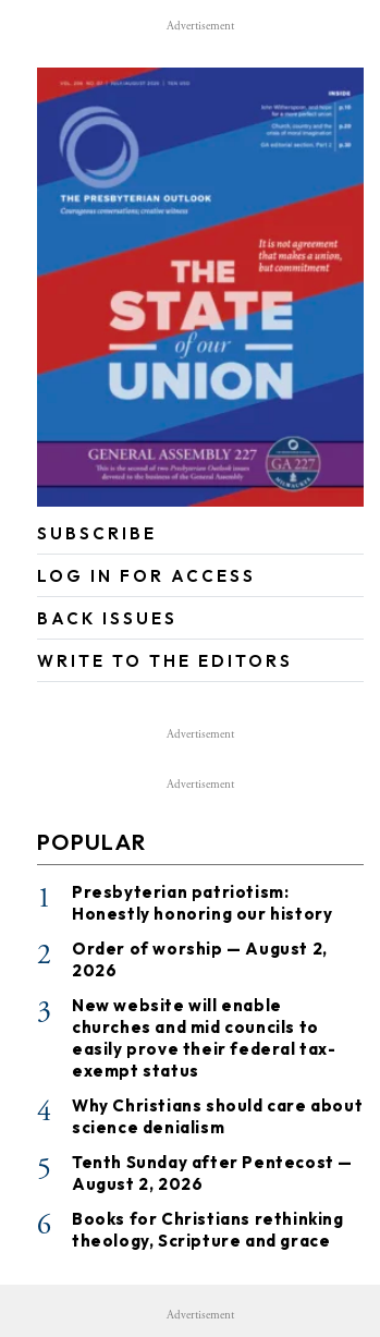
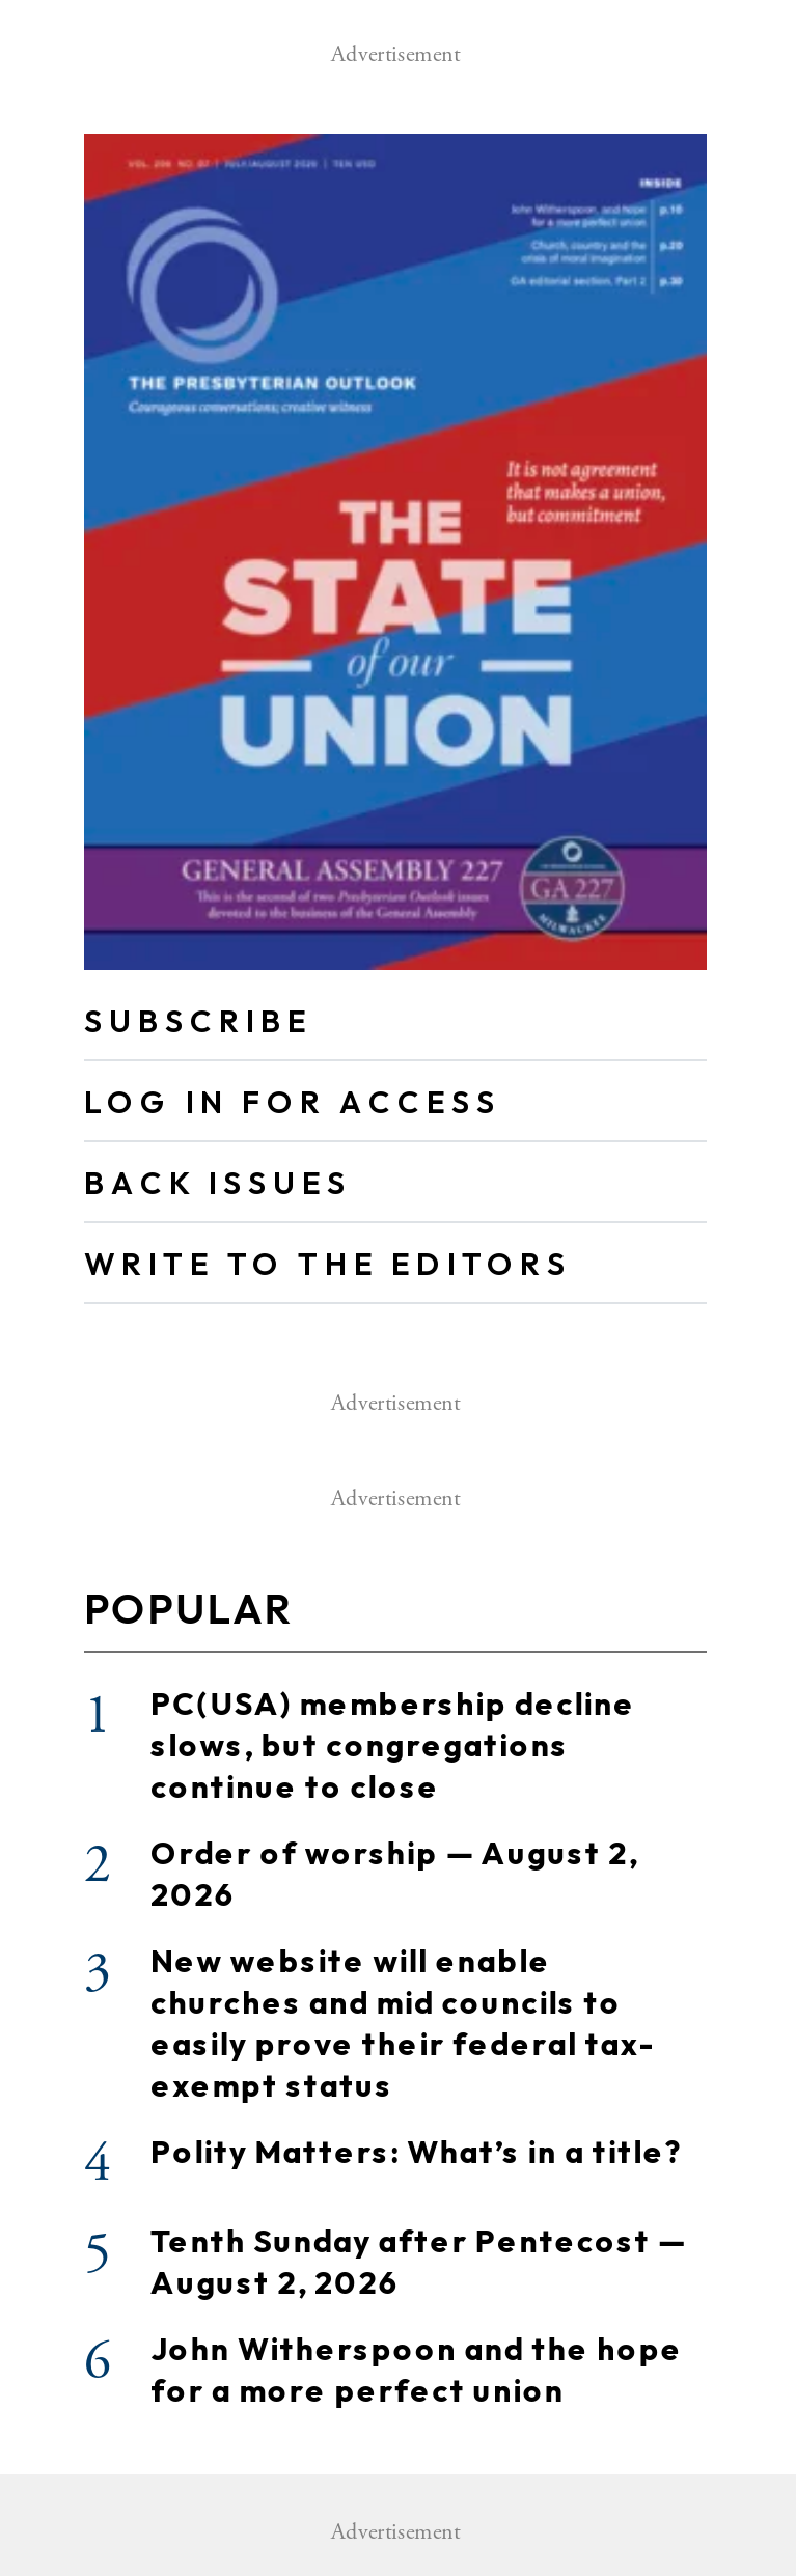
[72,882,333,924] Presbyterian patriotism: | Honestly honoring our history -> [150,1684,635,1807] PC(USA) membership decline | slows, but congregations | continue to close
[72,1095,363,1138] Why Christians should care about | science denialism -> [150,2132,690,2172] Polity Matters: What’s in a title?
[72,1209,344,1251] Books for Christians rethinking | theology, Scripture and grace -> [150,2330,683,2410] John Witherspoon and the hope | for a more perfect union

